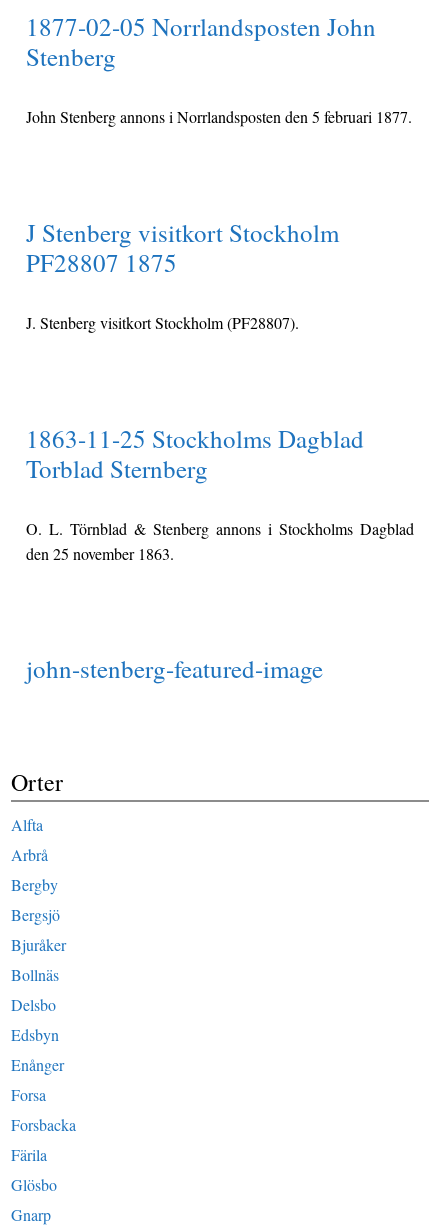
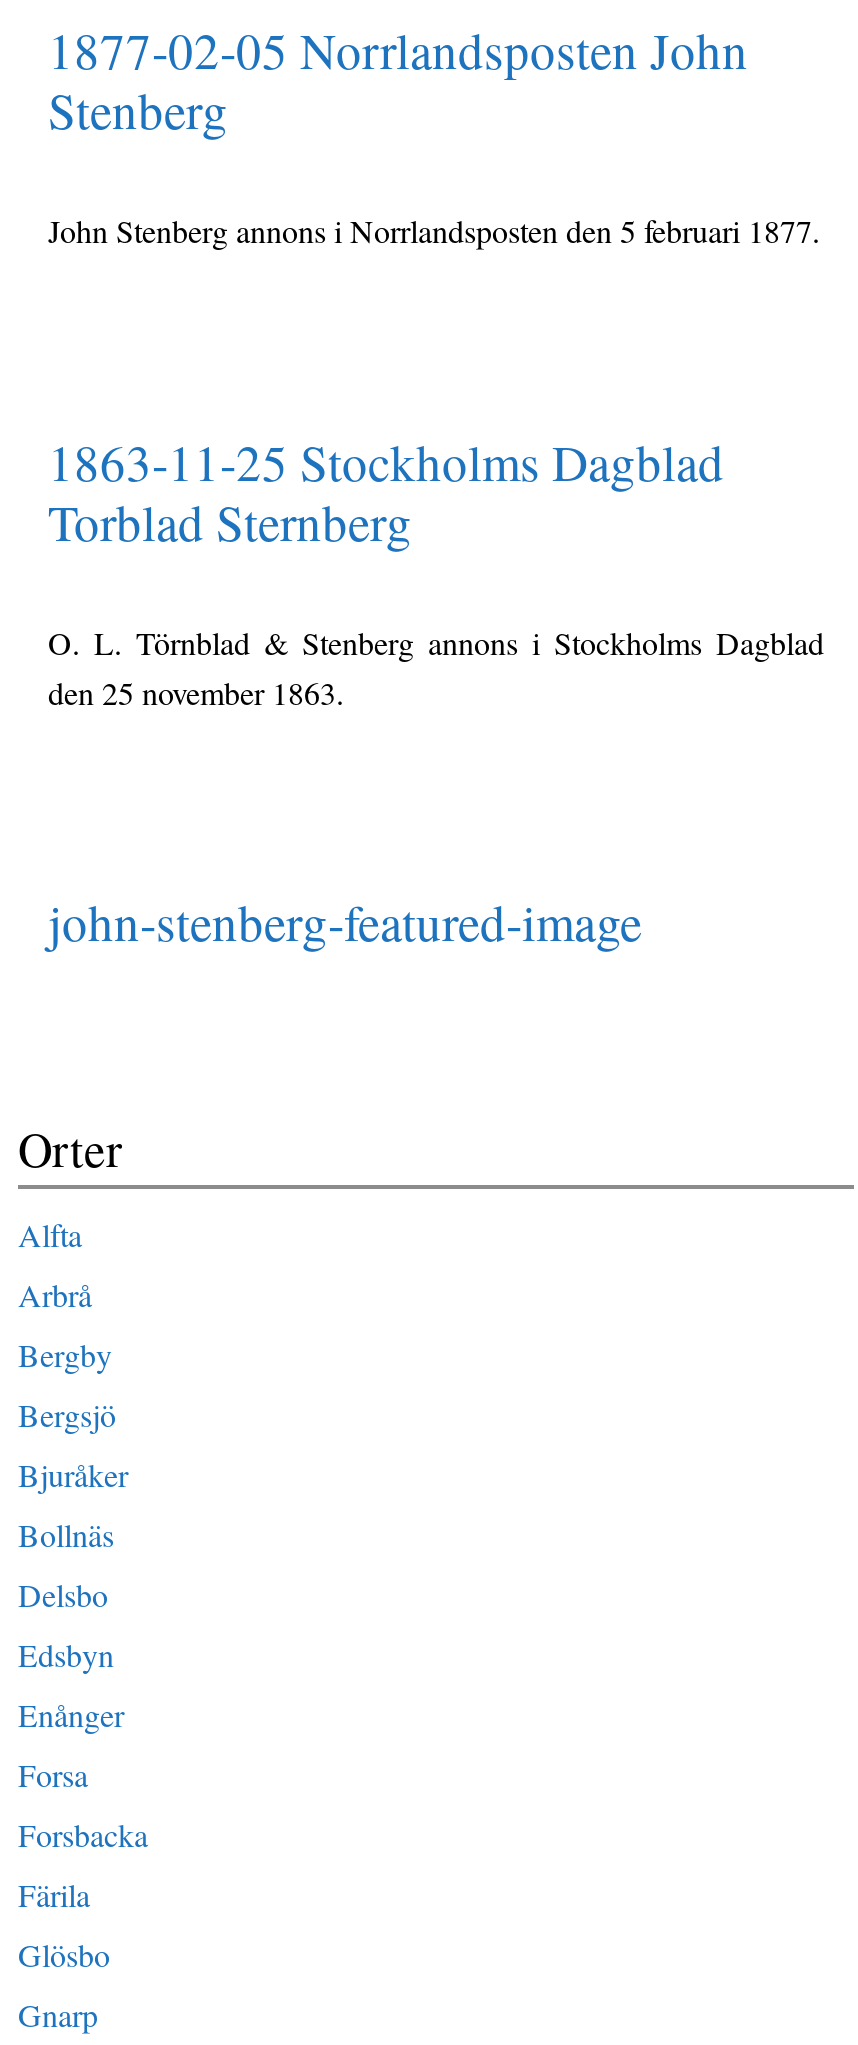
[26,216,339,333] J Stenberg visitkort Stockholm | PF28807 1875 | J. Stenberg visitkort Stockholm (PF28807). -> none

